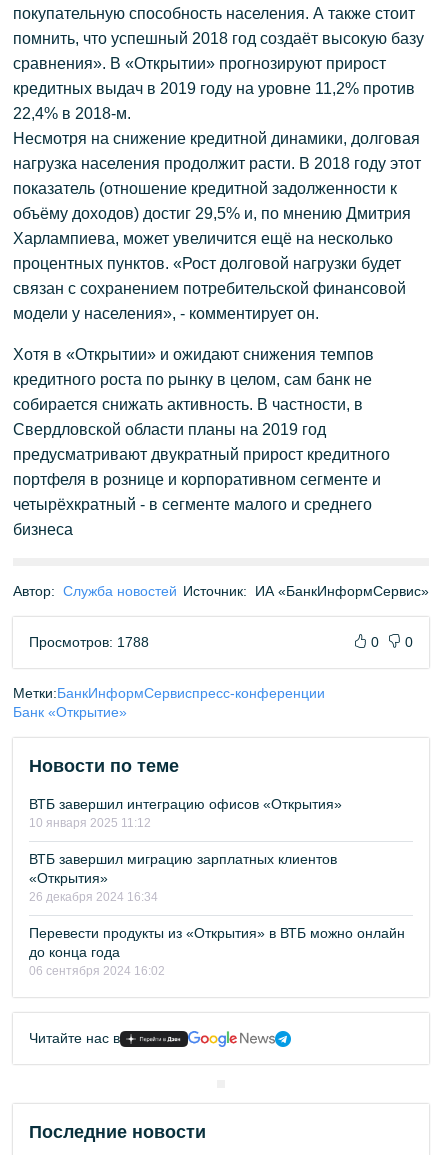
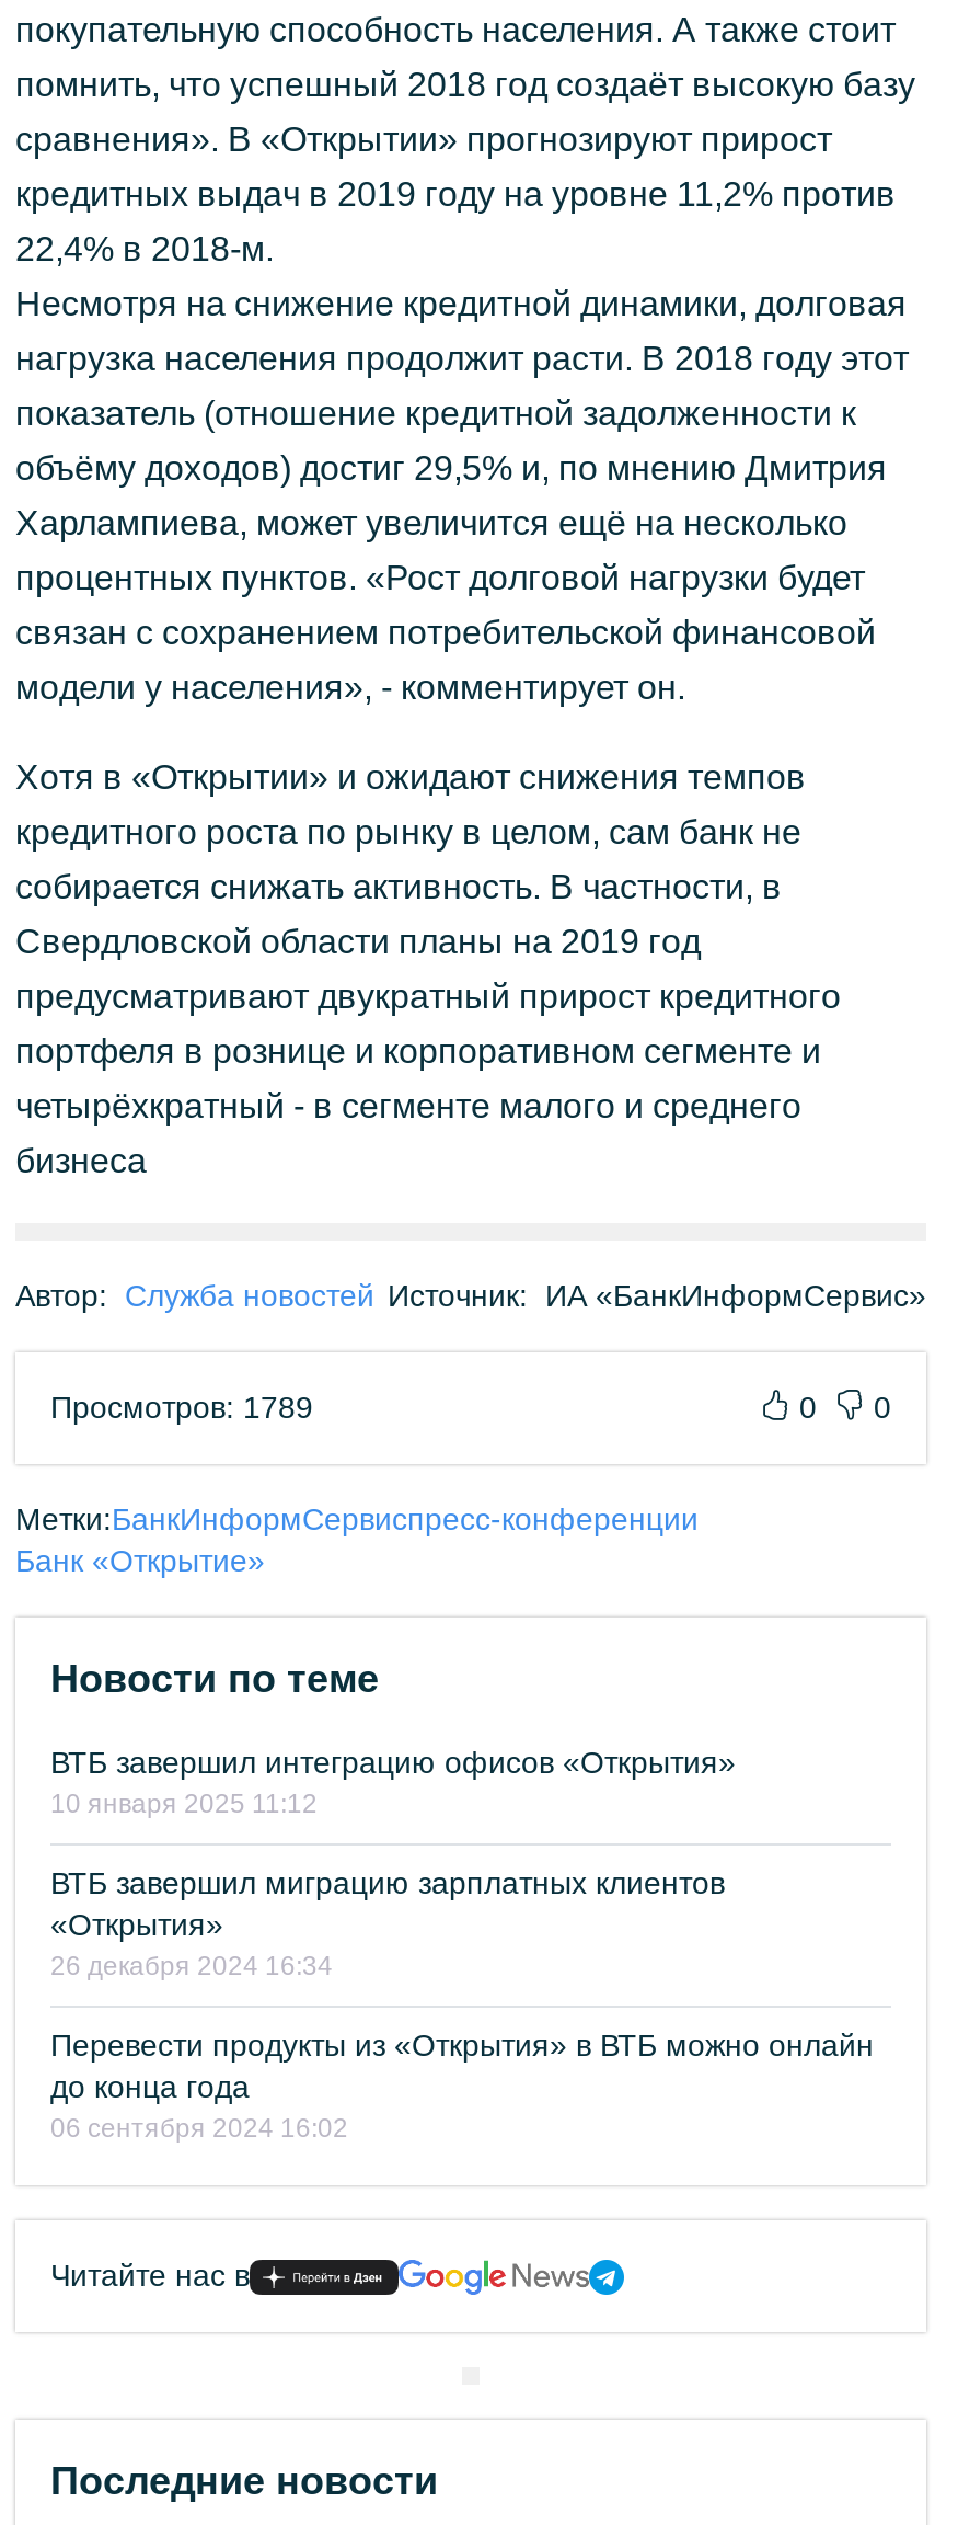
[29,634,149,650] Просмотров: 1788 -> [50,1389,313,1424] Просмотров: 1789

